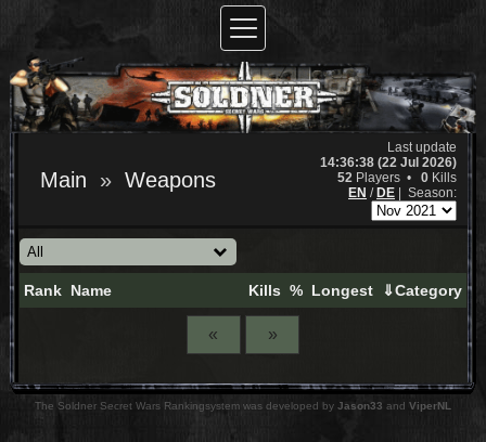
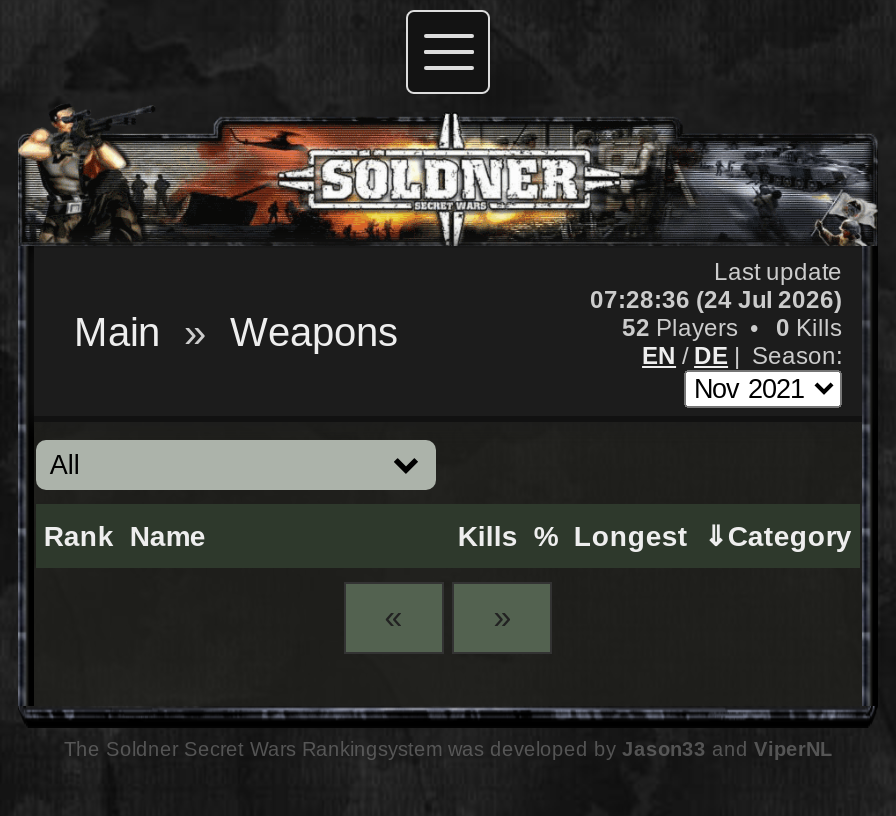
[320,154,457,170] 14:36:38 (22 Jul 2026) -> [590,285,842,313] 07:28:36 (24 Jul 2026)

